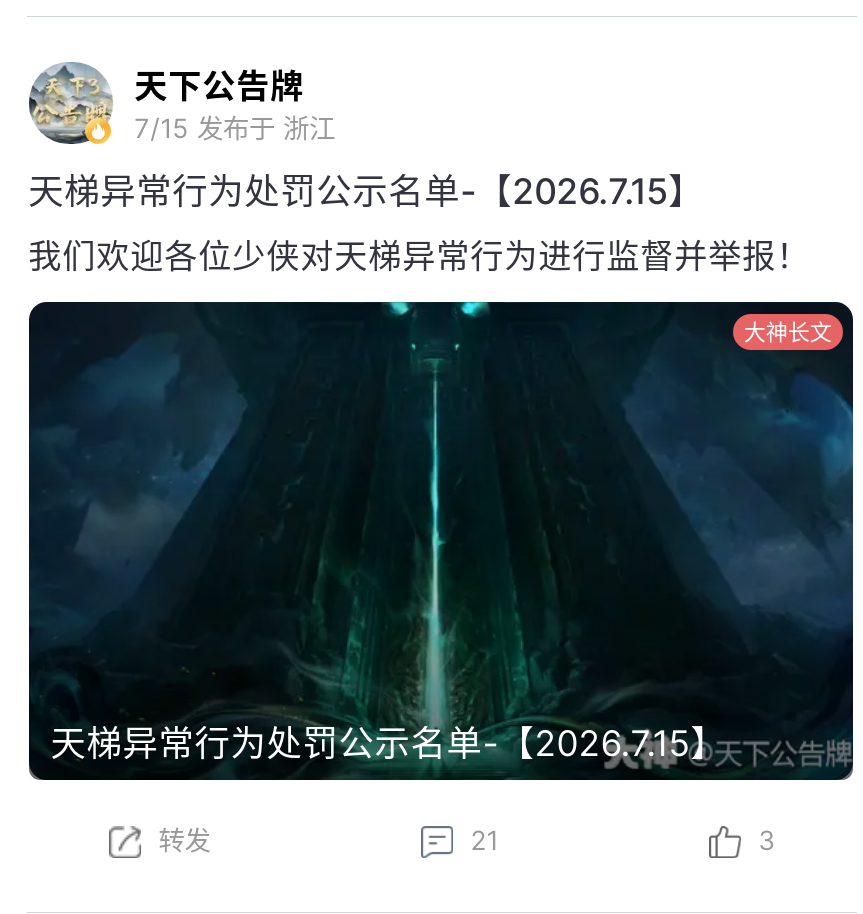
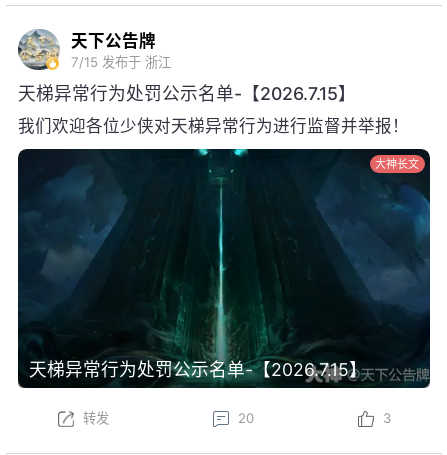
[470,824,498,856] 21 -> [238,410,254,426] 20

